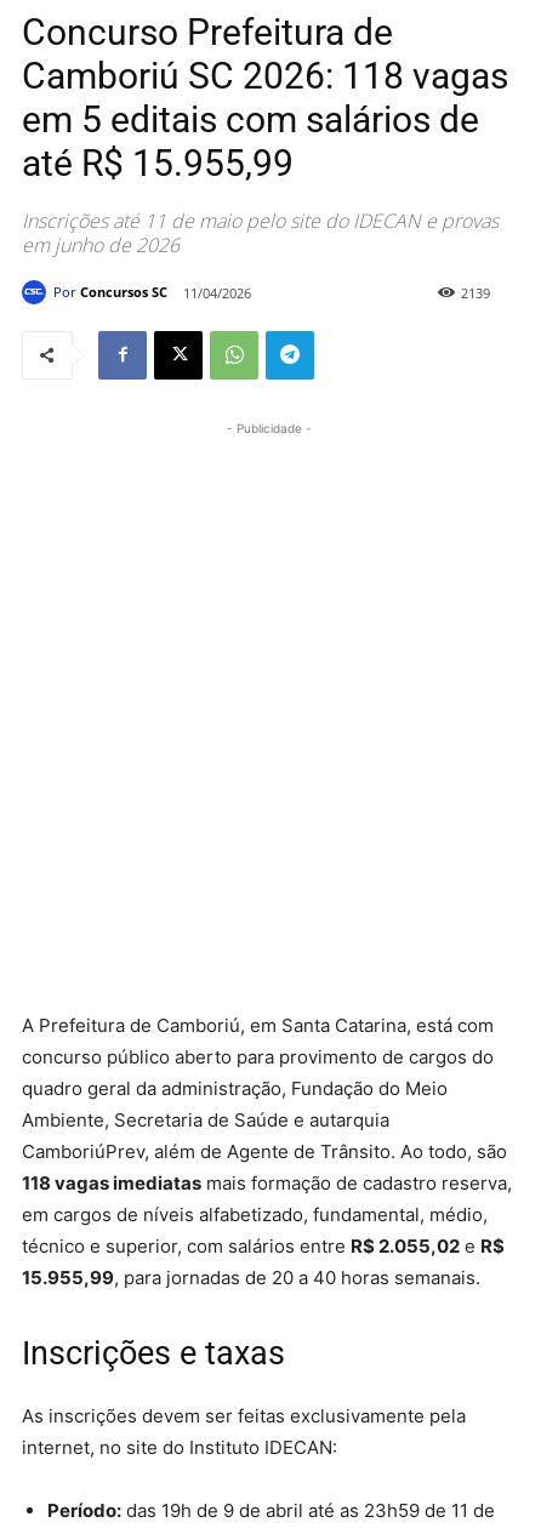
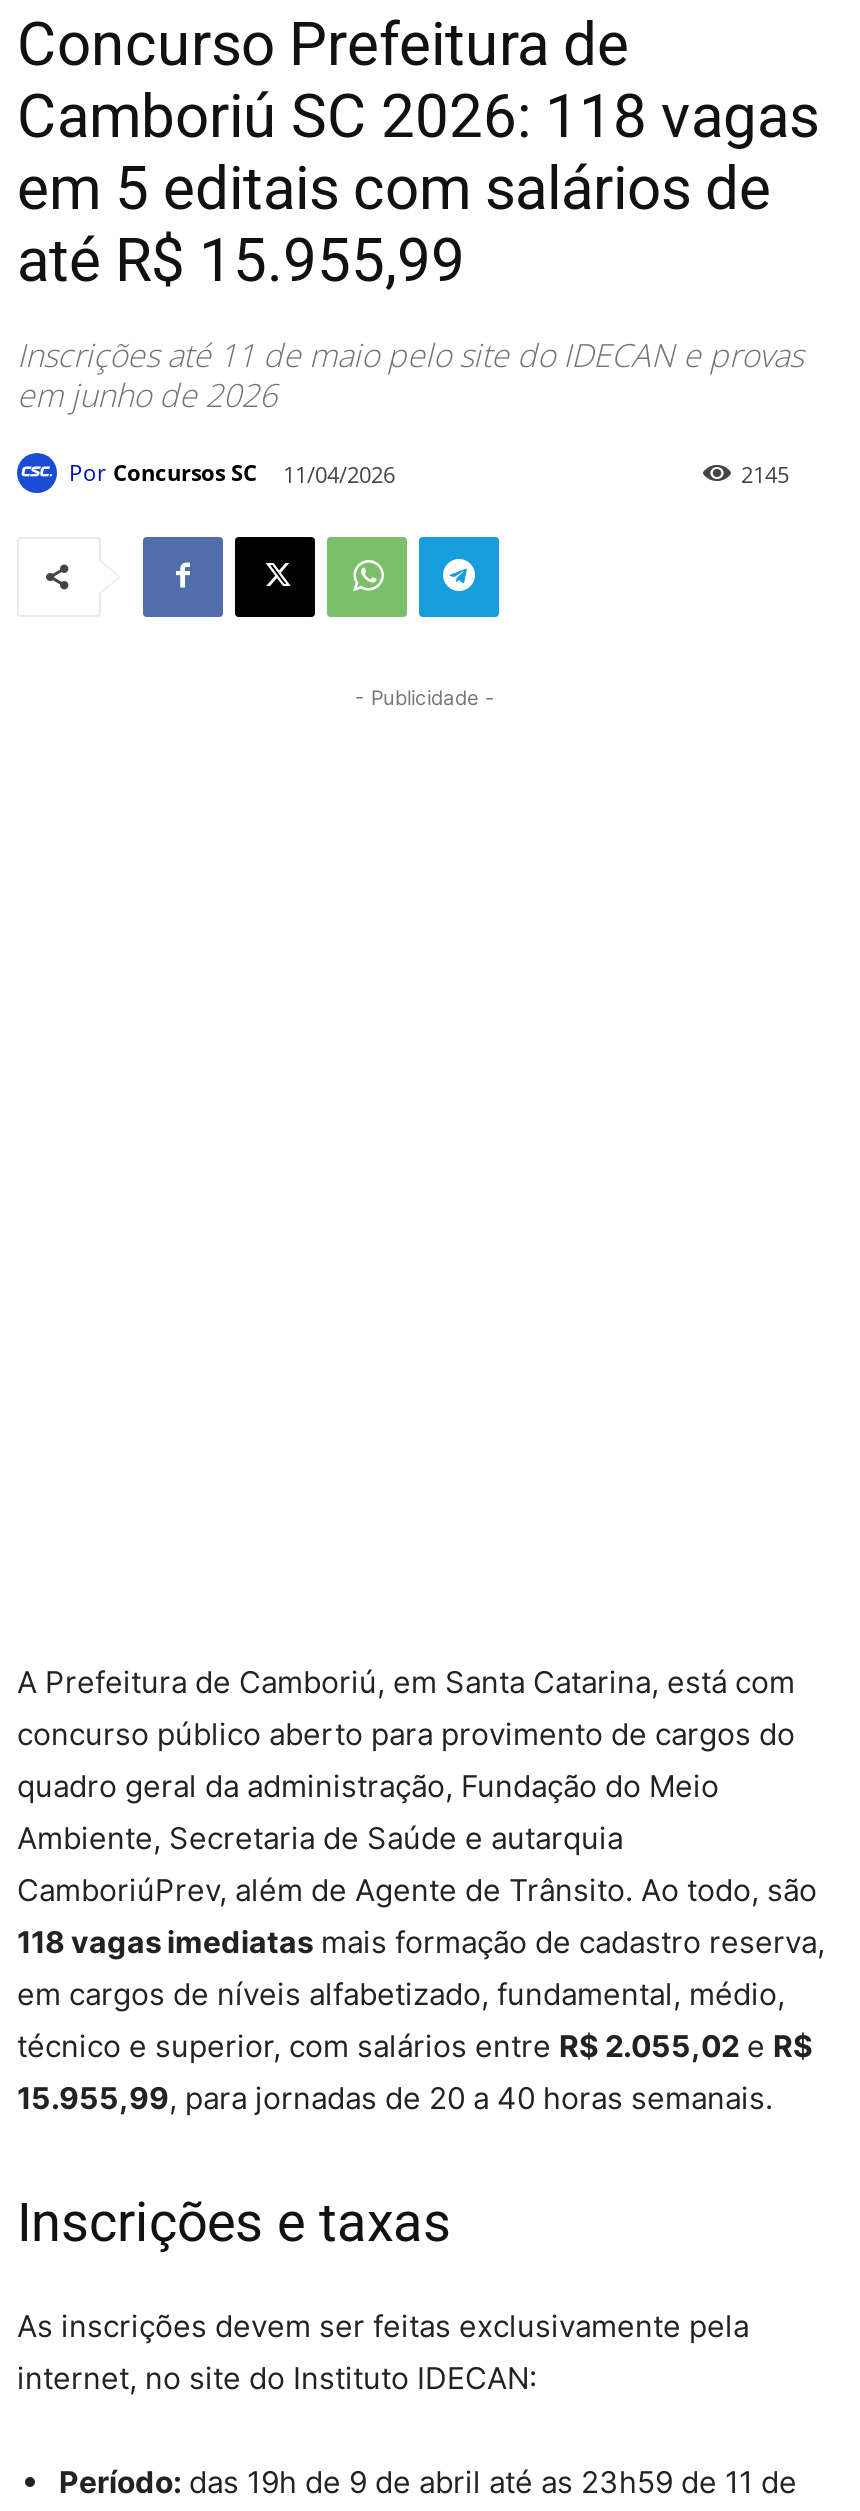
[461,284,490,302] 2139 -> [741,459,789,489] 2145

